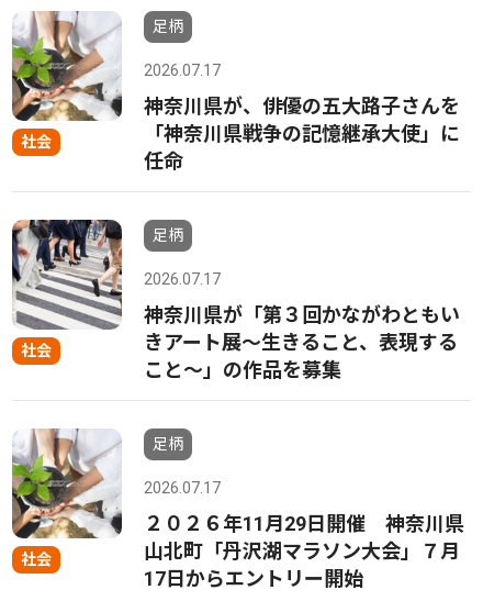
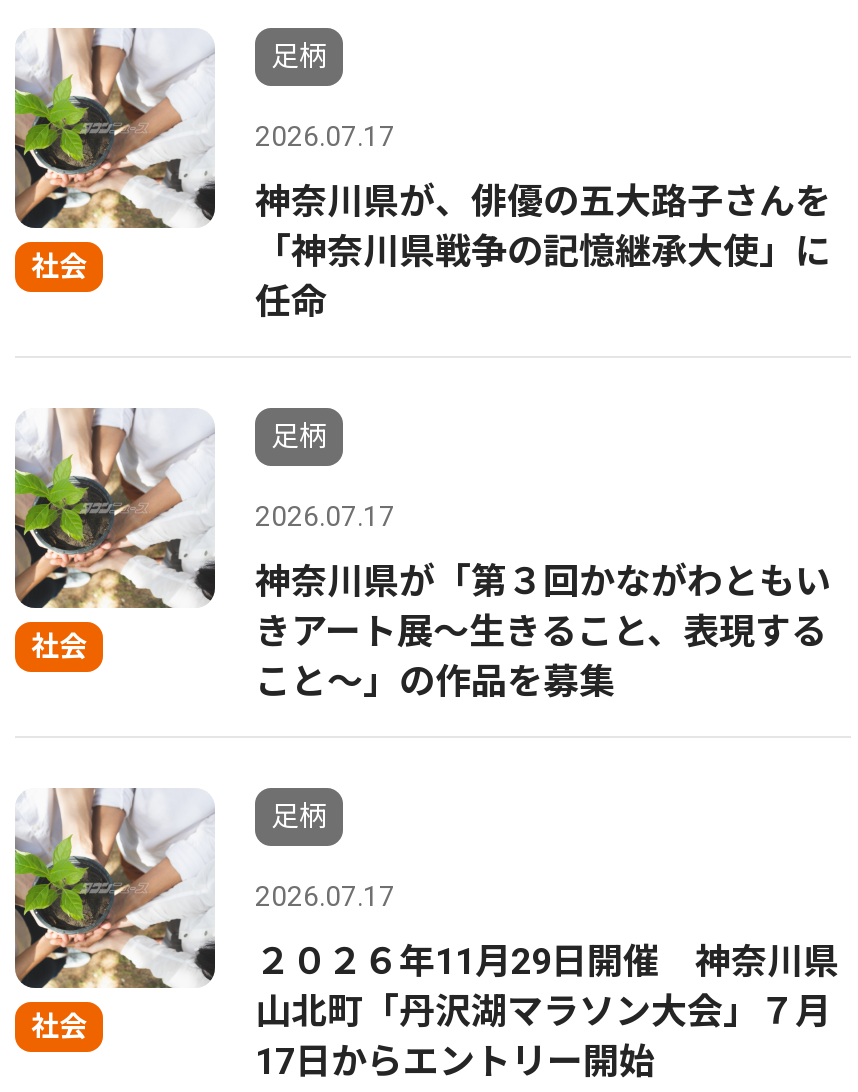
[11,219,123,331] [image] -> [13,406,217,610] [image]

